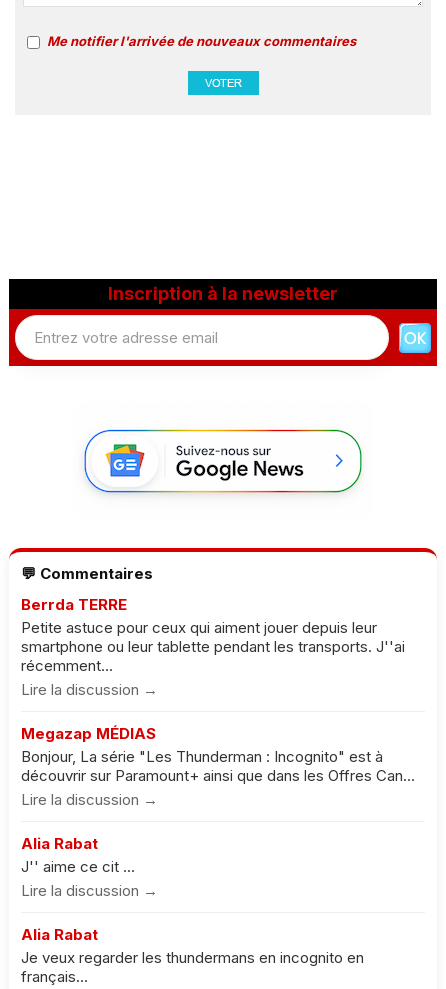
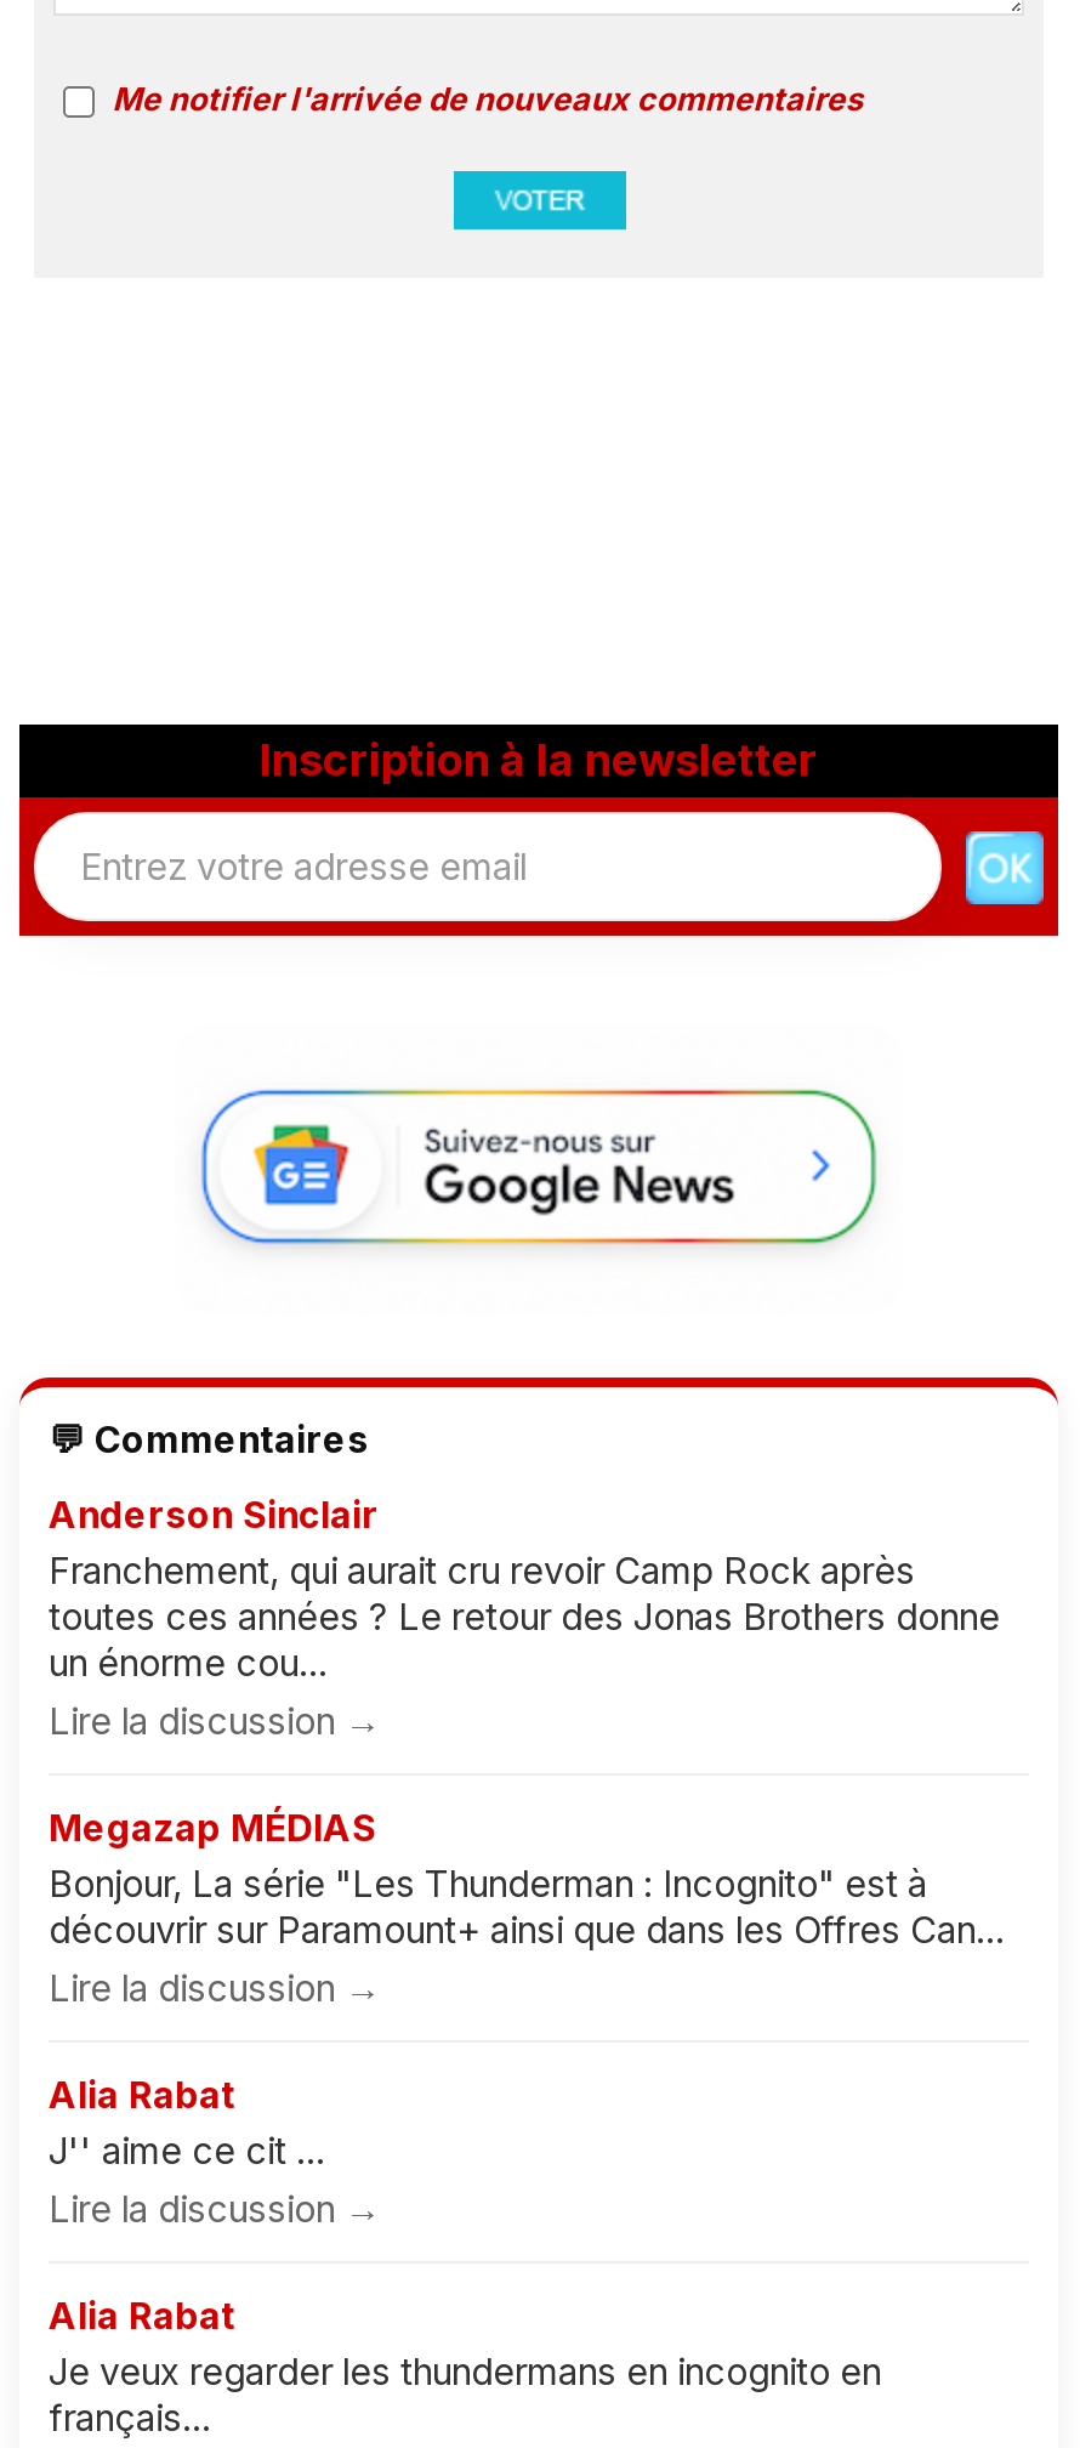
[21,595,405,675] Berrda TERRE | Petite astuce pour ceux qui aiment jouer depuis leur | smartphone ou leur tablette pendant les transports. J''ai | récemment... -> [49,1492,1000,1686] Anderson Sinclair | Franchement, qui aurait cru revoir Camp Rock après | toutes ces années ? Le retour des Jonas Brothers donne | un énorme cou...

